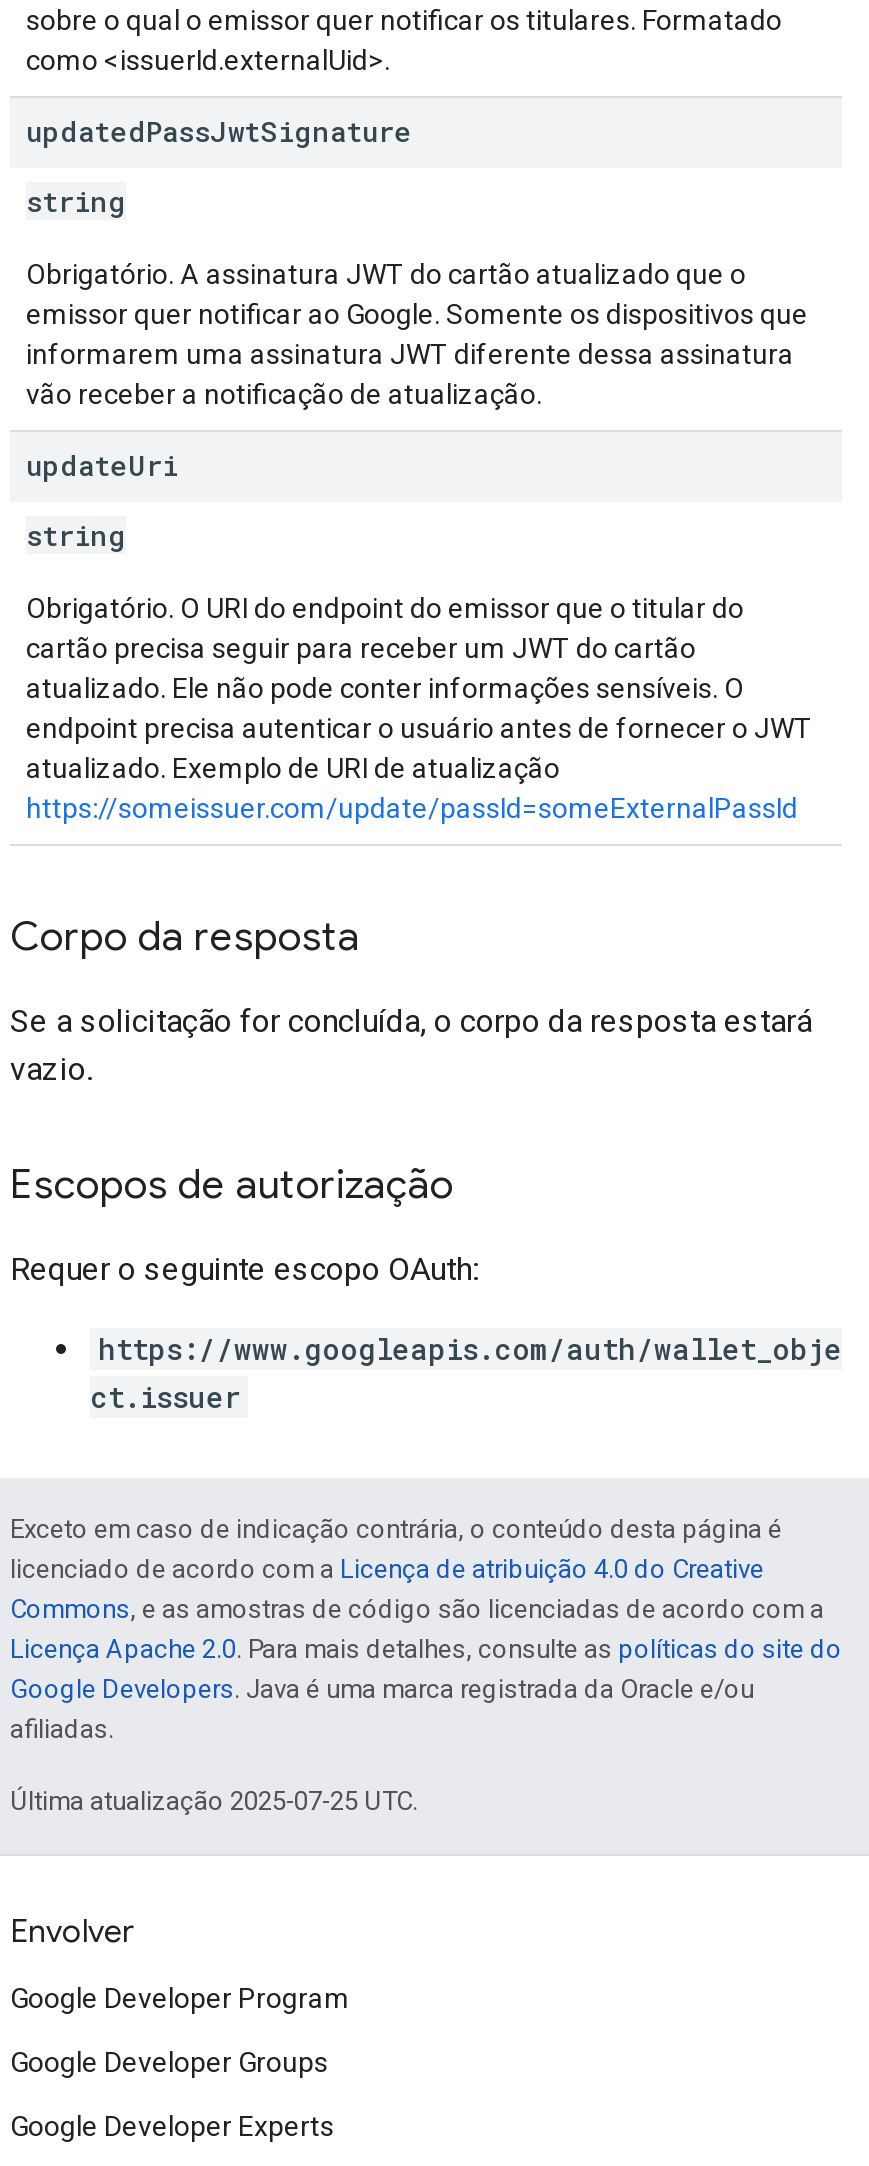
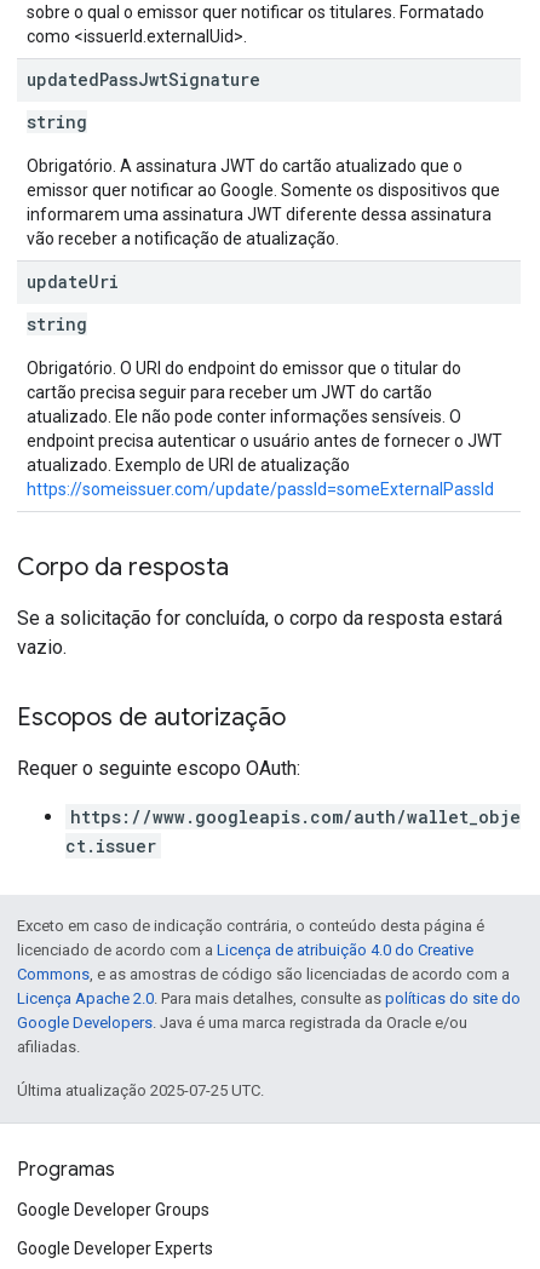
[10,1912,350,2014] Envolver | Google Developer Program -> [17,1158,115,1182] Programas

